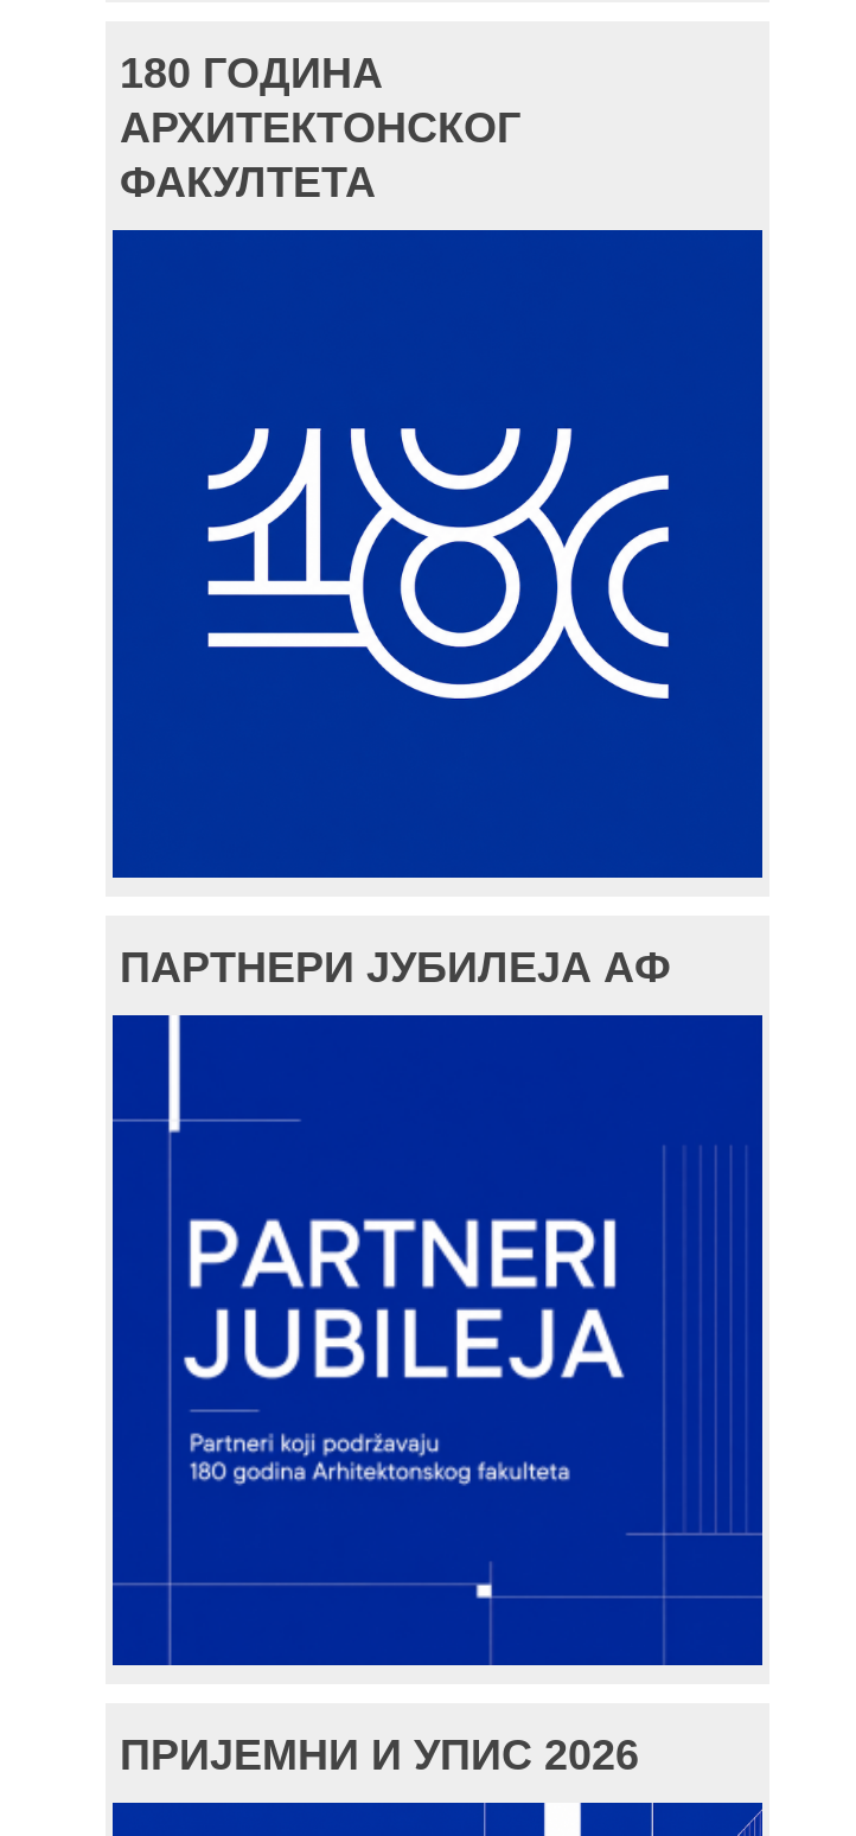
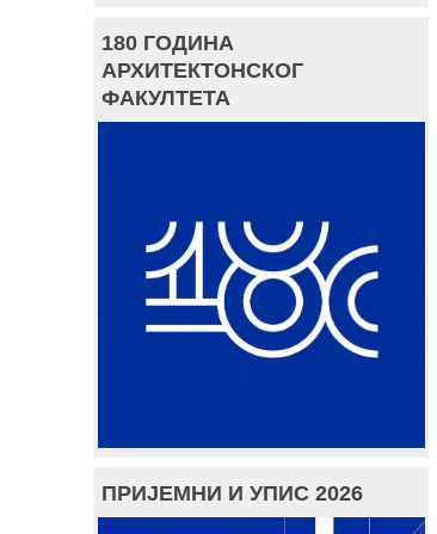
[120,943,670,990] ПАРТНЕРИ ЈУБИЛЕЈА АФ -> none
[160,1018,622,1658] [image] -> none

